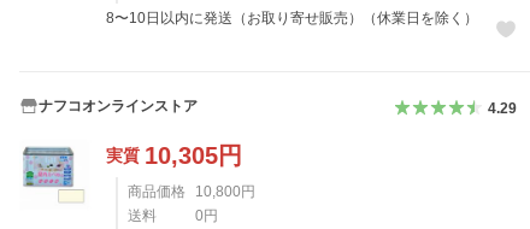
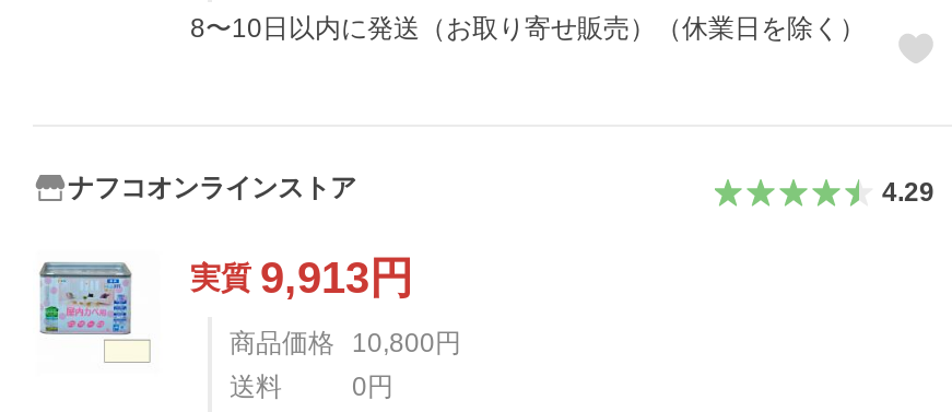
[106,142,242,168] 実質10,305円 -> [190,254,413,302] 実質9,913円

